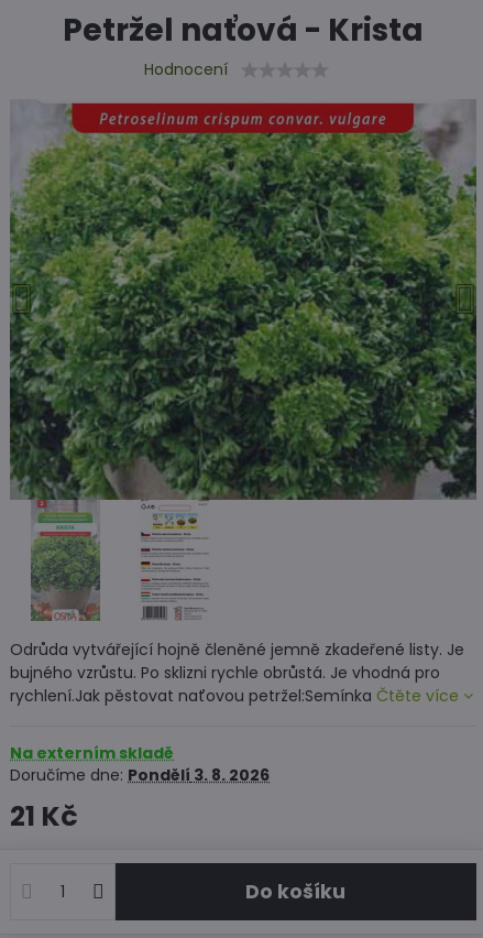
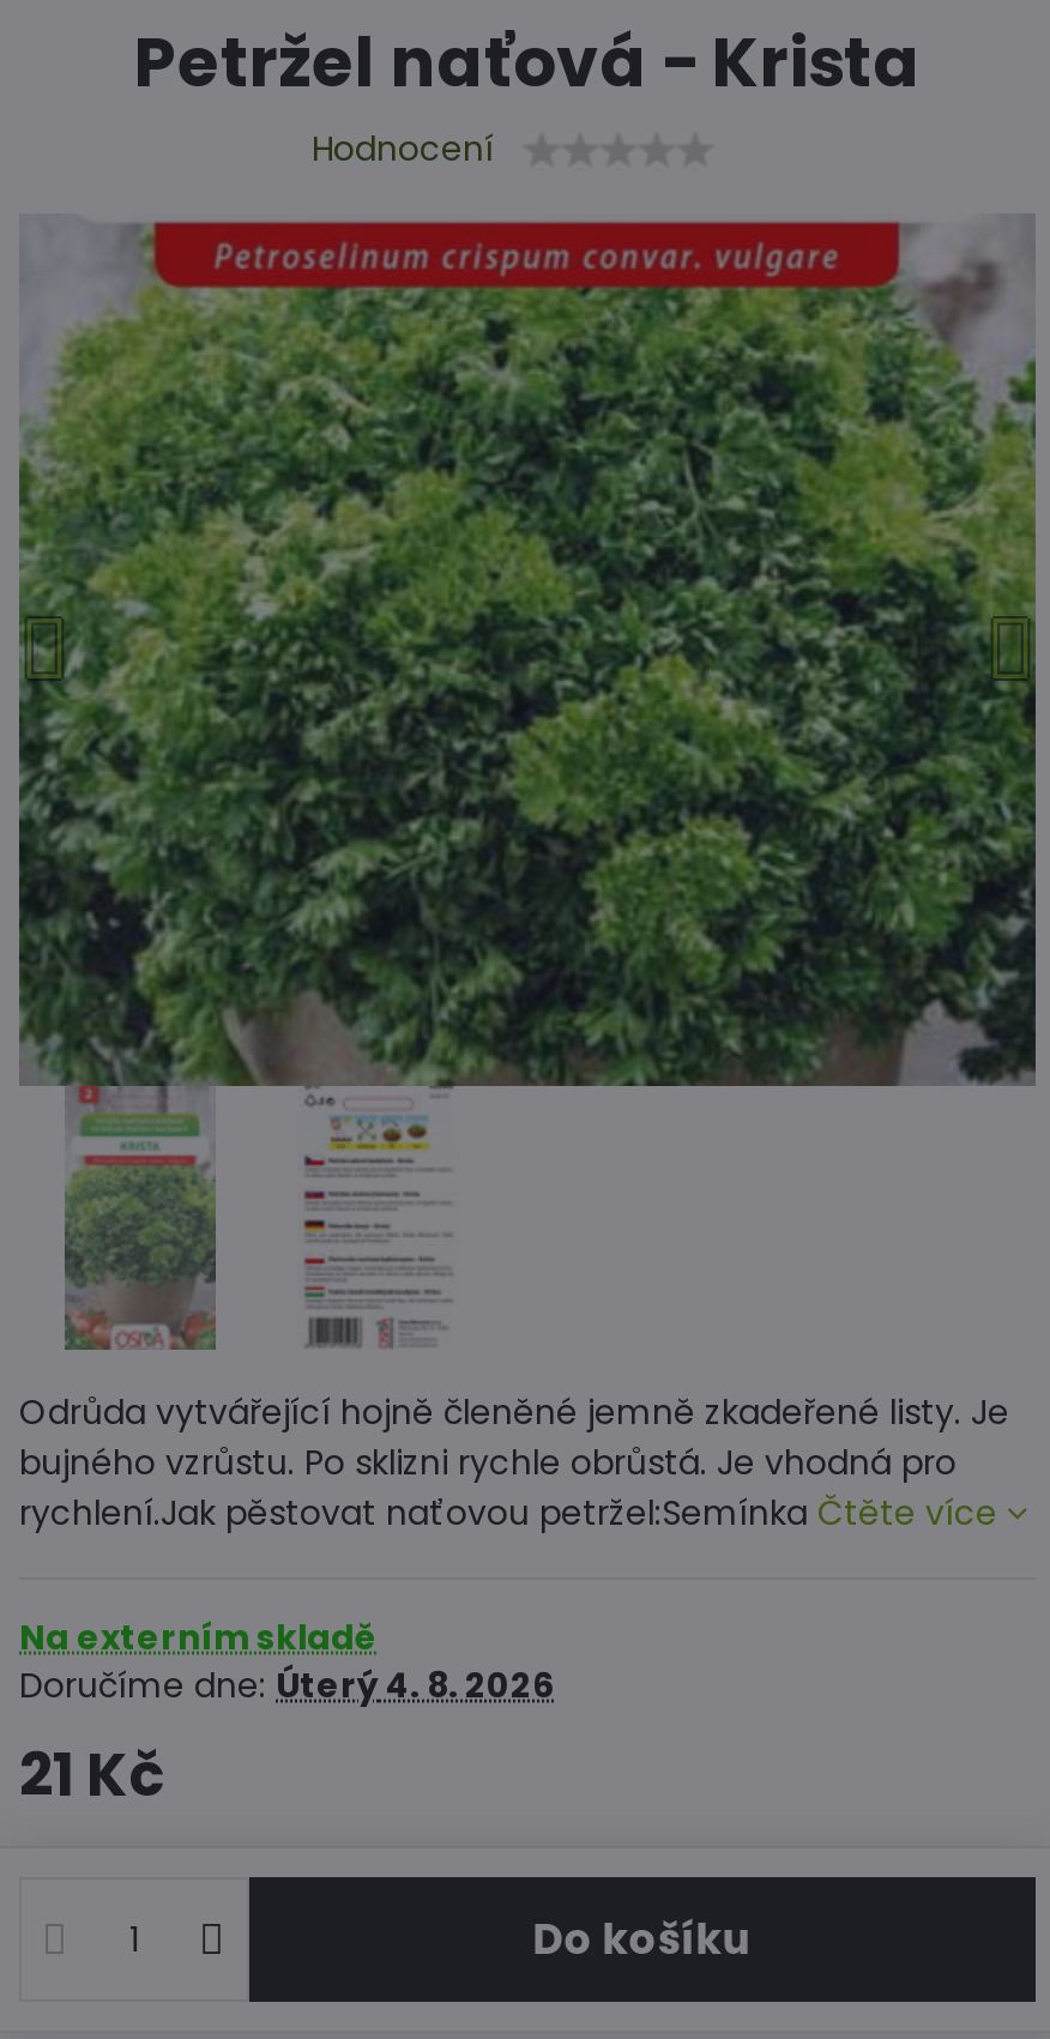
[10,764,270,786] Doručíme dne: Pondělí 3. 8. 2026 -> [19,1661,554,1709] Doručíme dne: Úterý 4. 8. 2026

